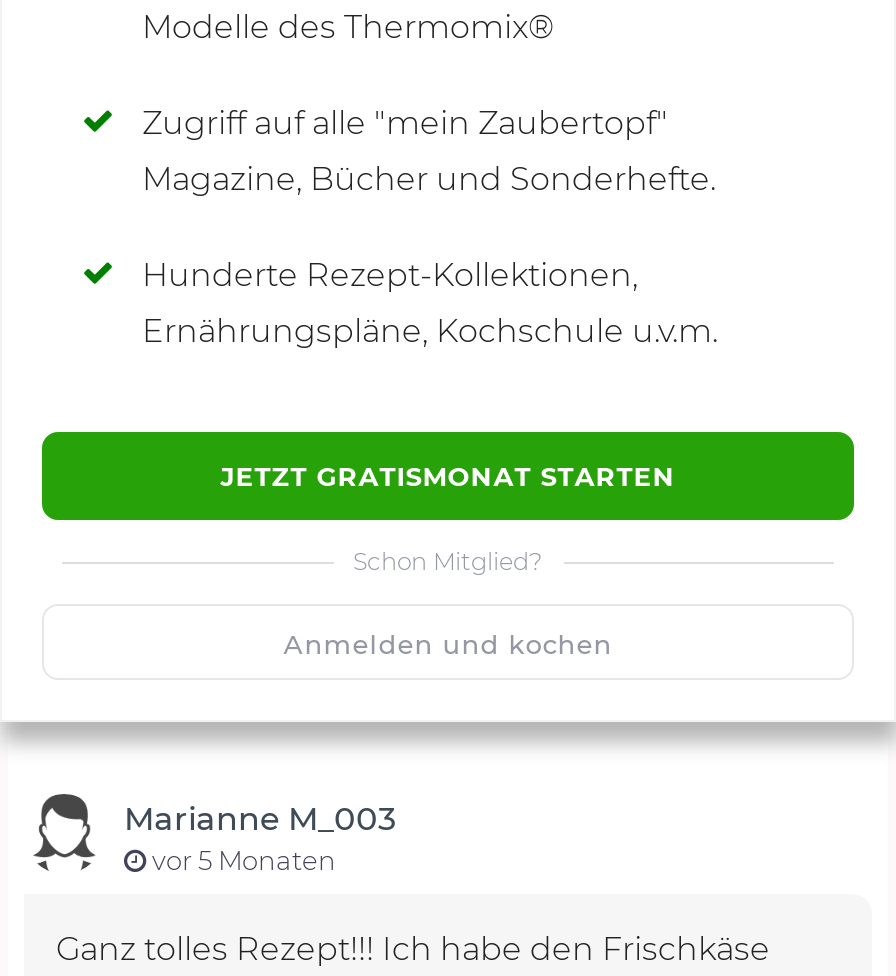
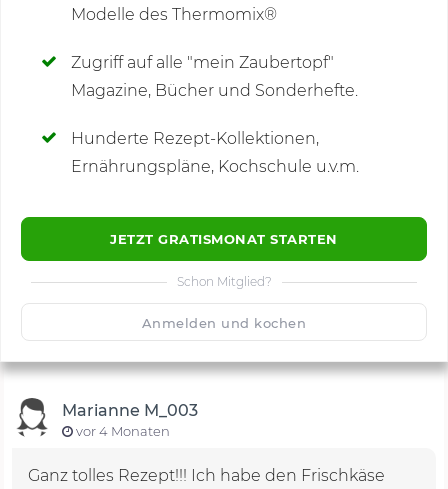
[146,844,336,876] vor 5 Monaten -> [73,423,170,439] vor 4 Monaten

